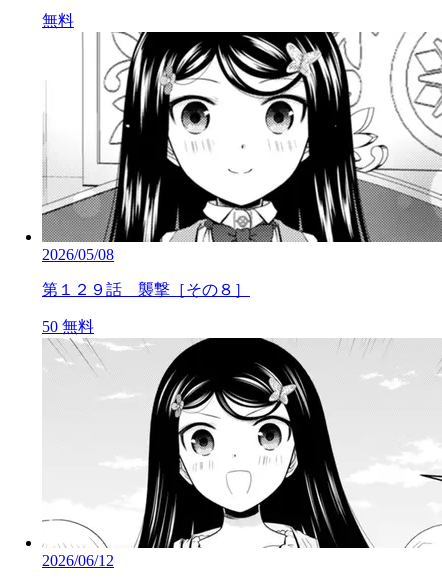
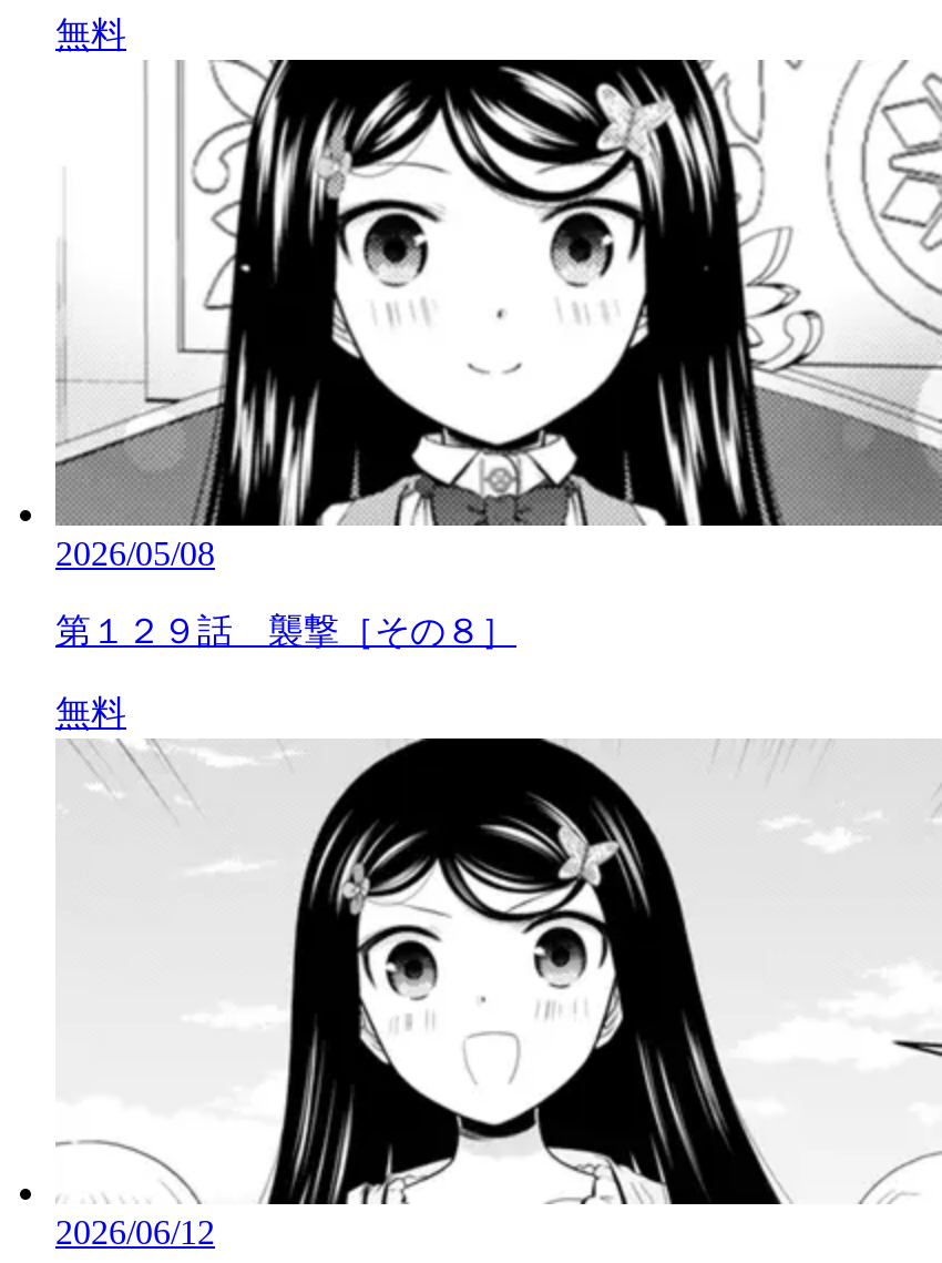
[42,318,94,335] 50 無料 -> [55,695,126,733] 無料

